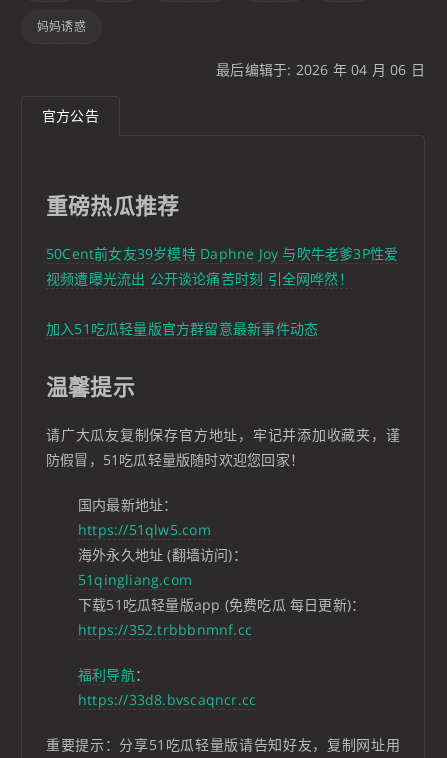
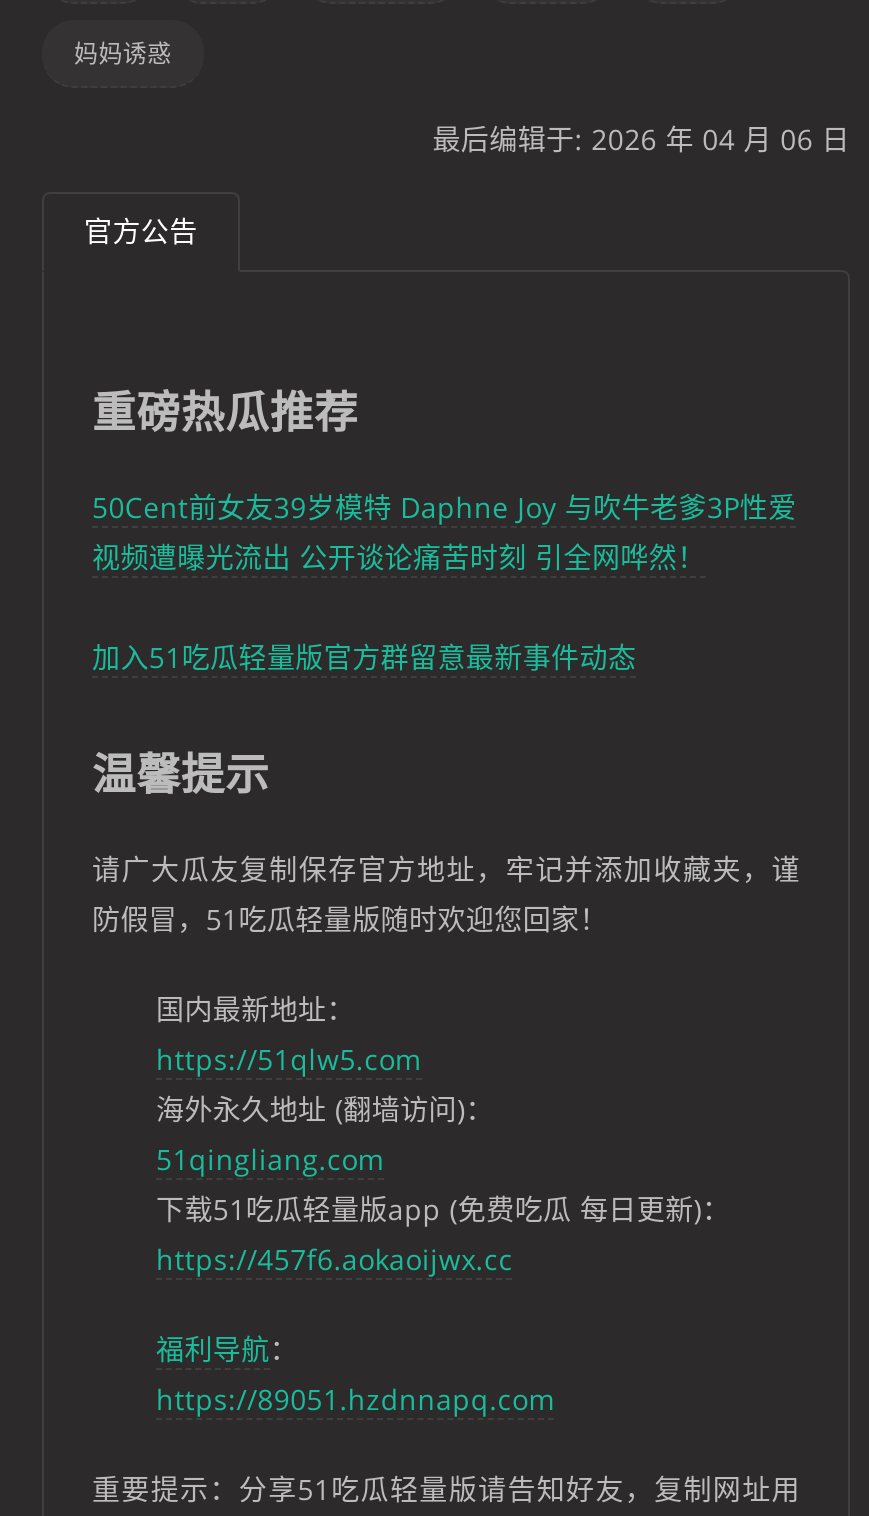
[78,620,252,639] https://352.trbbbnmnf.cc -> [156,1240,513,1278] https://457f6.aokaoijwx.cc
[78,690,256,709] https://33d8.bvscaqncr.cc -> [156,1380,555,1418] https://89051.hzdnnapq.com

